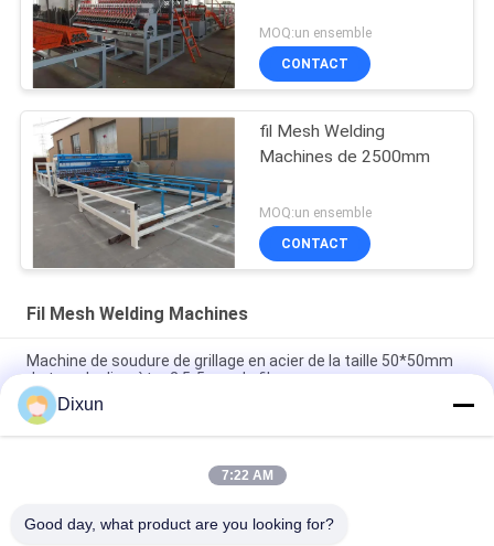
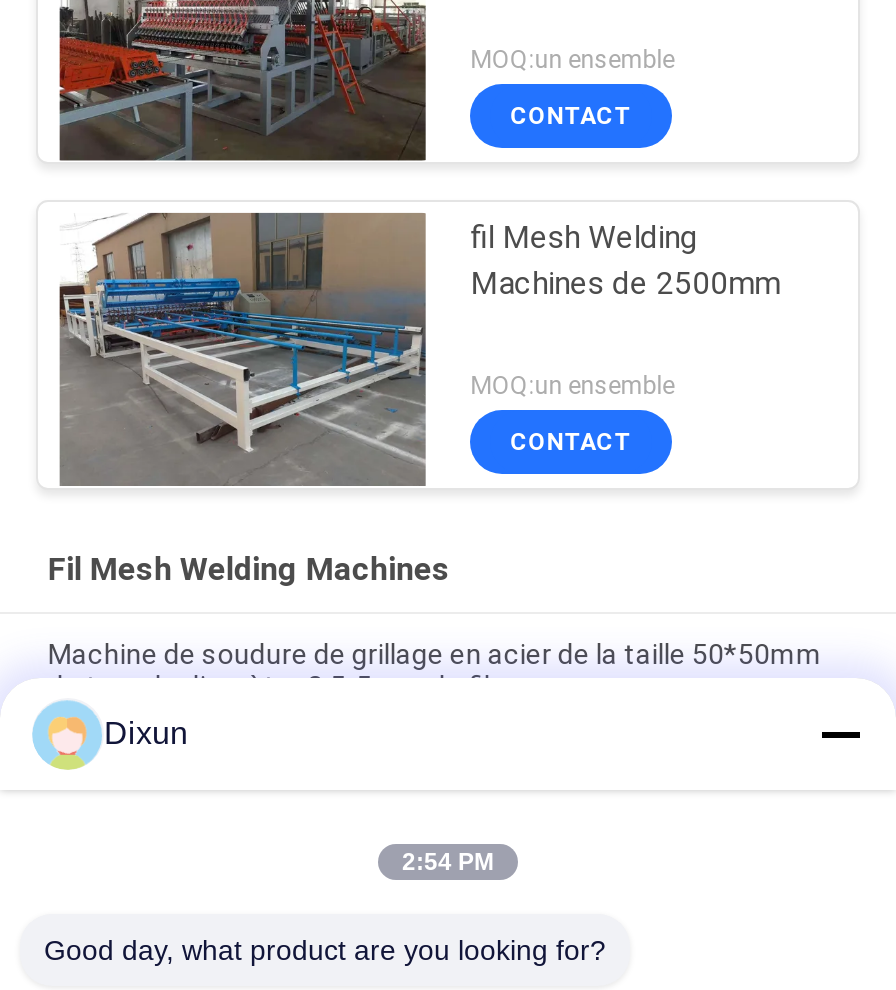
[221,468,273,483] 7:22 AM -> [402,848,494,876] 2:54 PM

